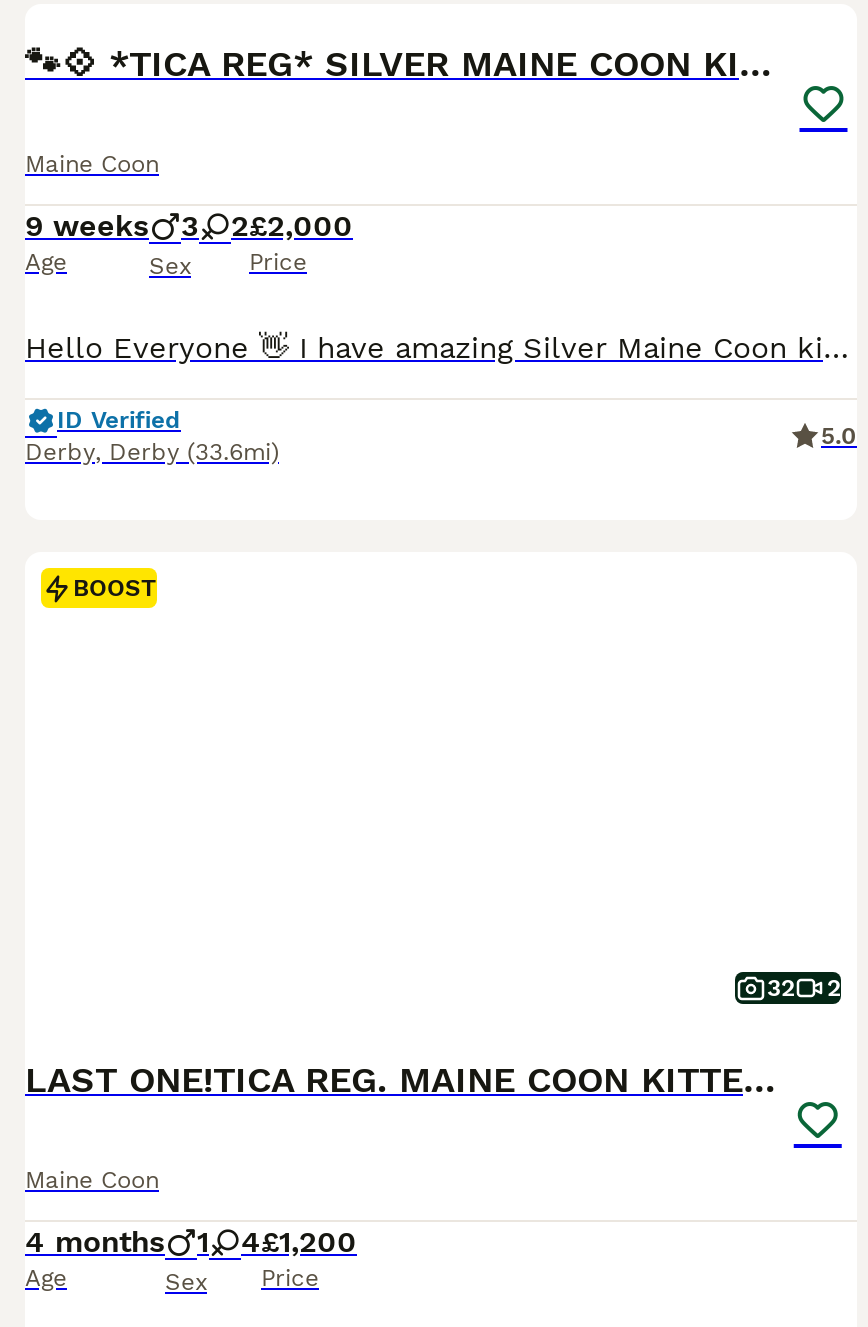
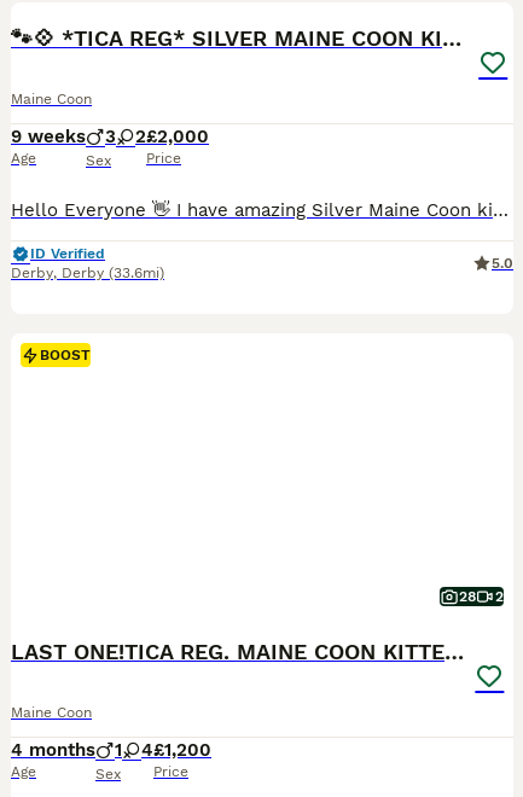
[767,974,841,1002] 32 2 -> [459,588,504,605] 28 2

